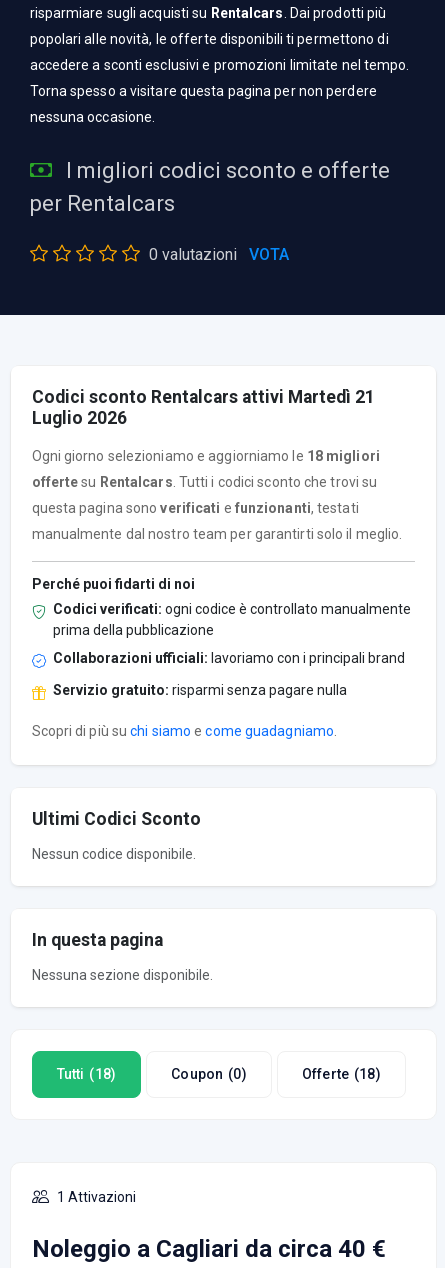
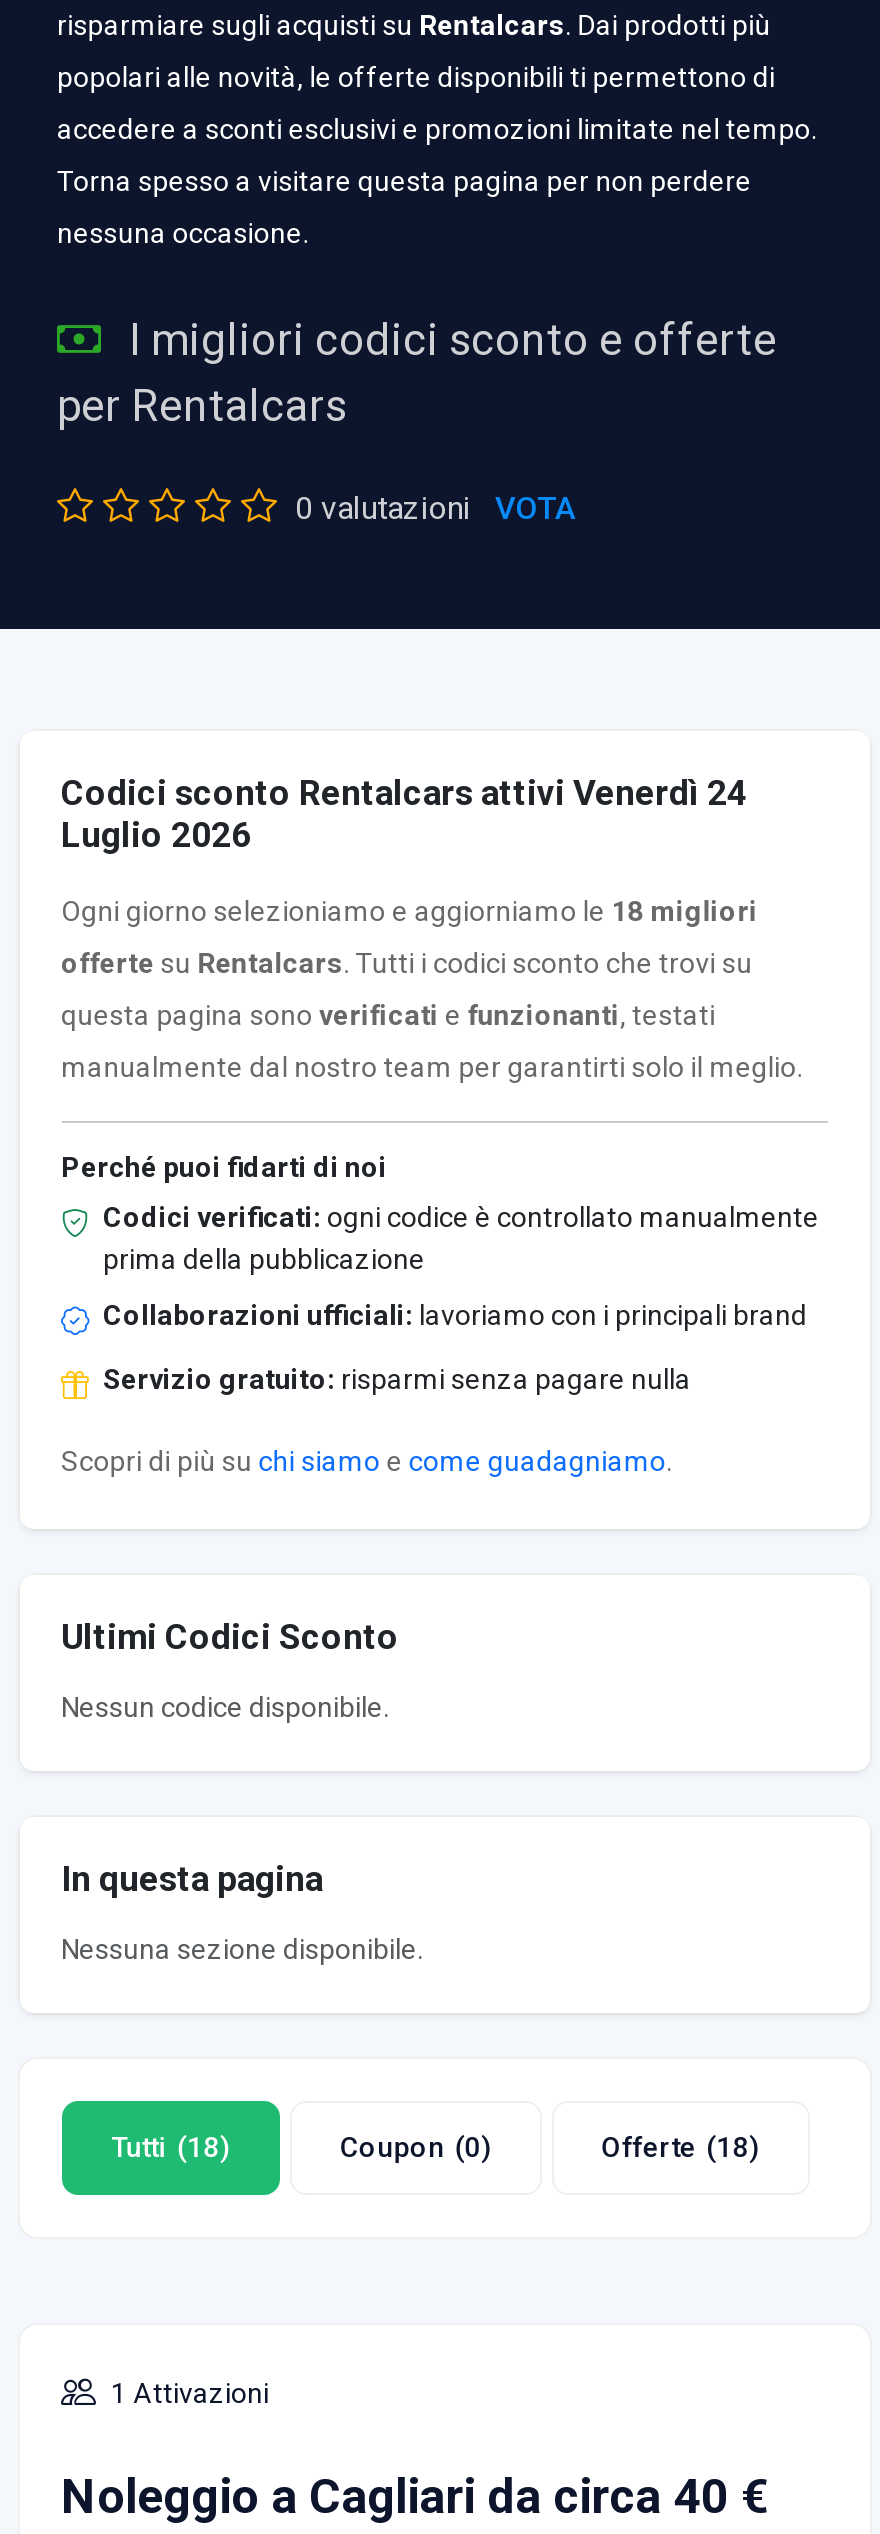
[31,387,374,407] Codici sconto Rentalcars attivi Martedì 21 -> [61,773,747,813] Codici sconto Rentalcars attivi Venerdì 24

